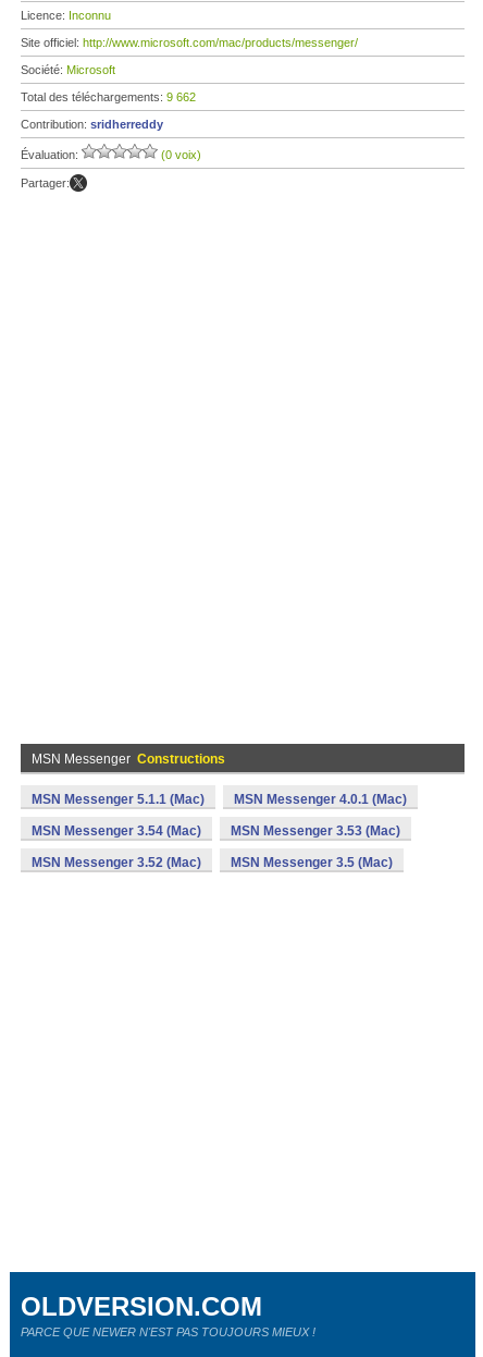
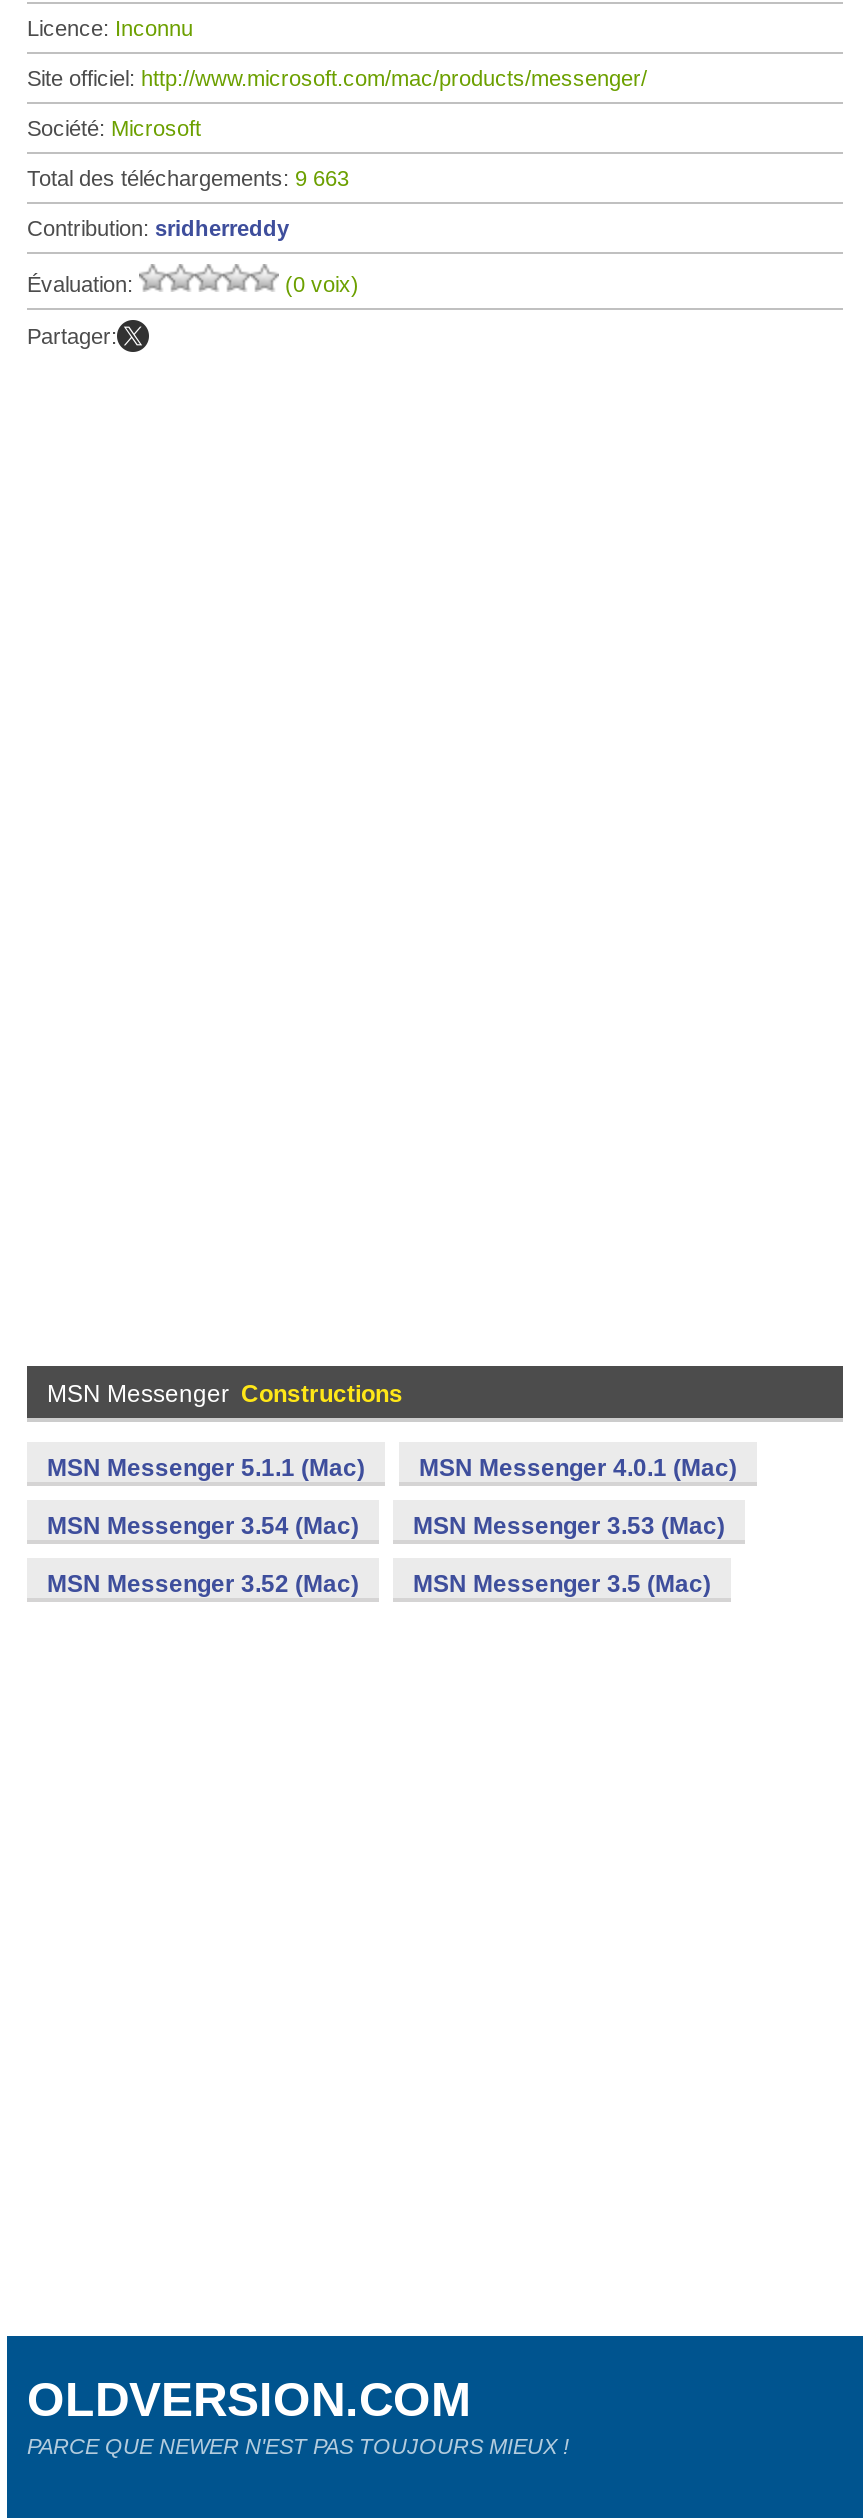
[21,90,196,103] Total des téléchargements: 9 662 -> [27,166,349,190] Total des téléchargements: 9 663

